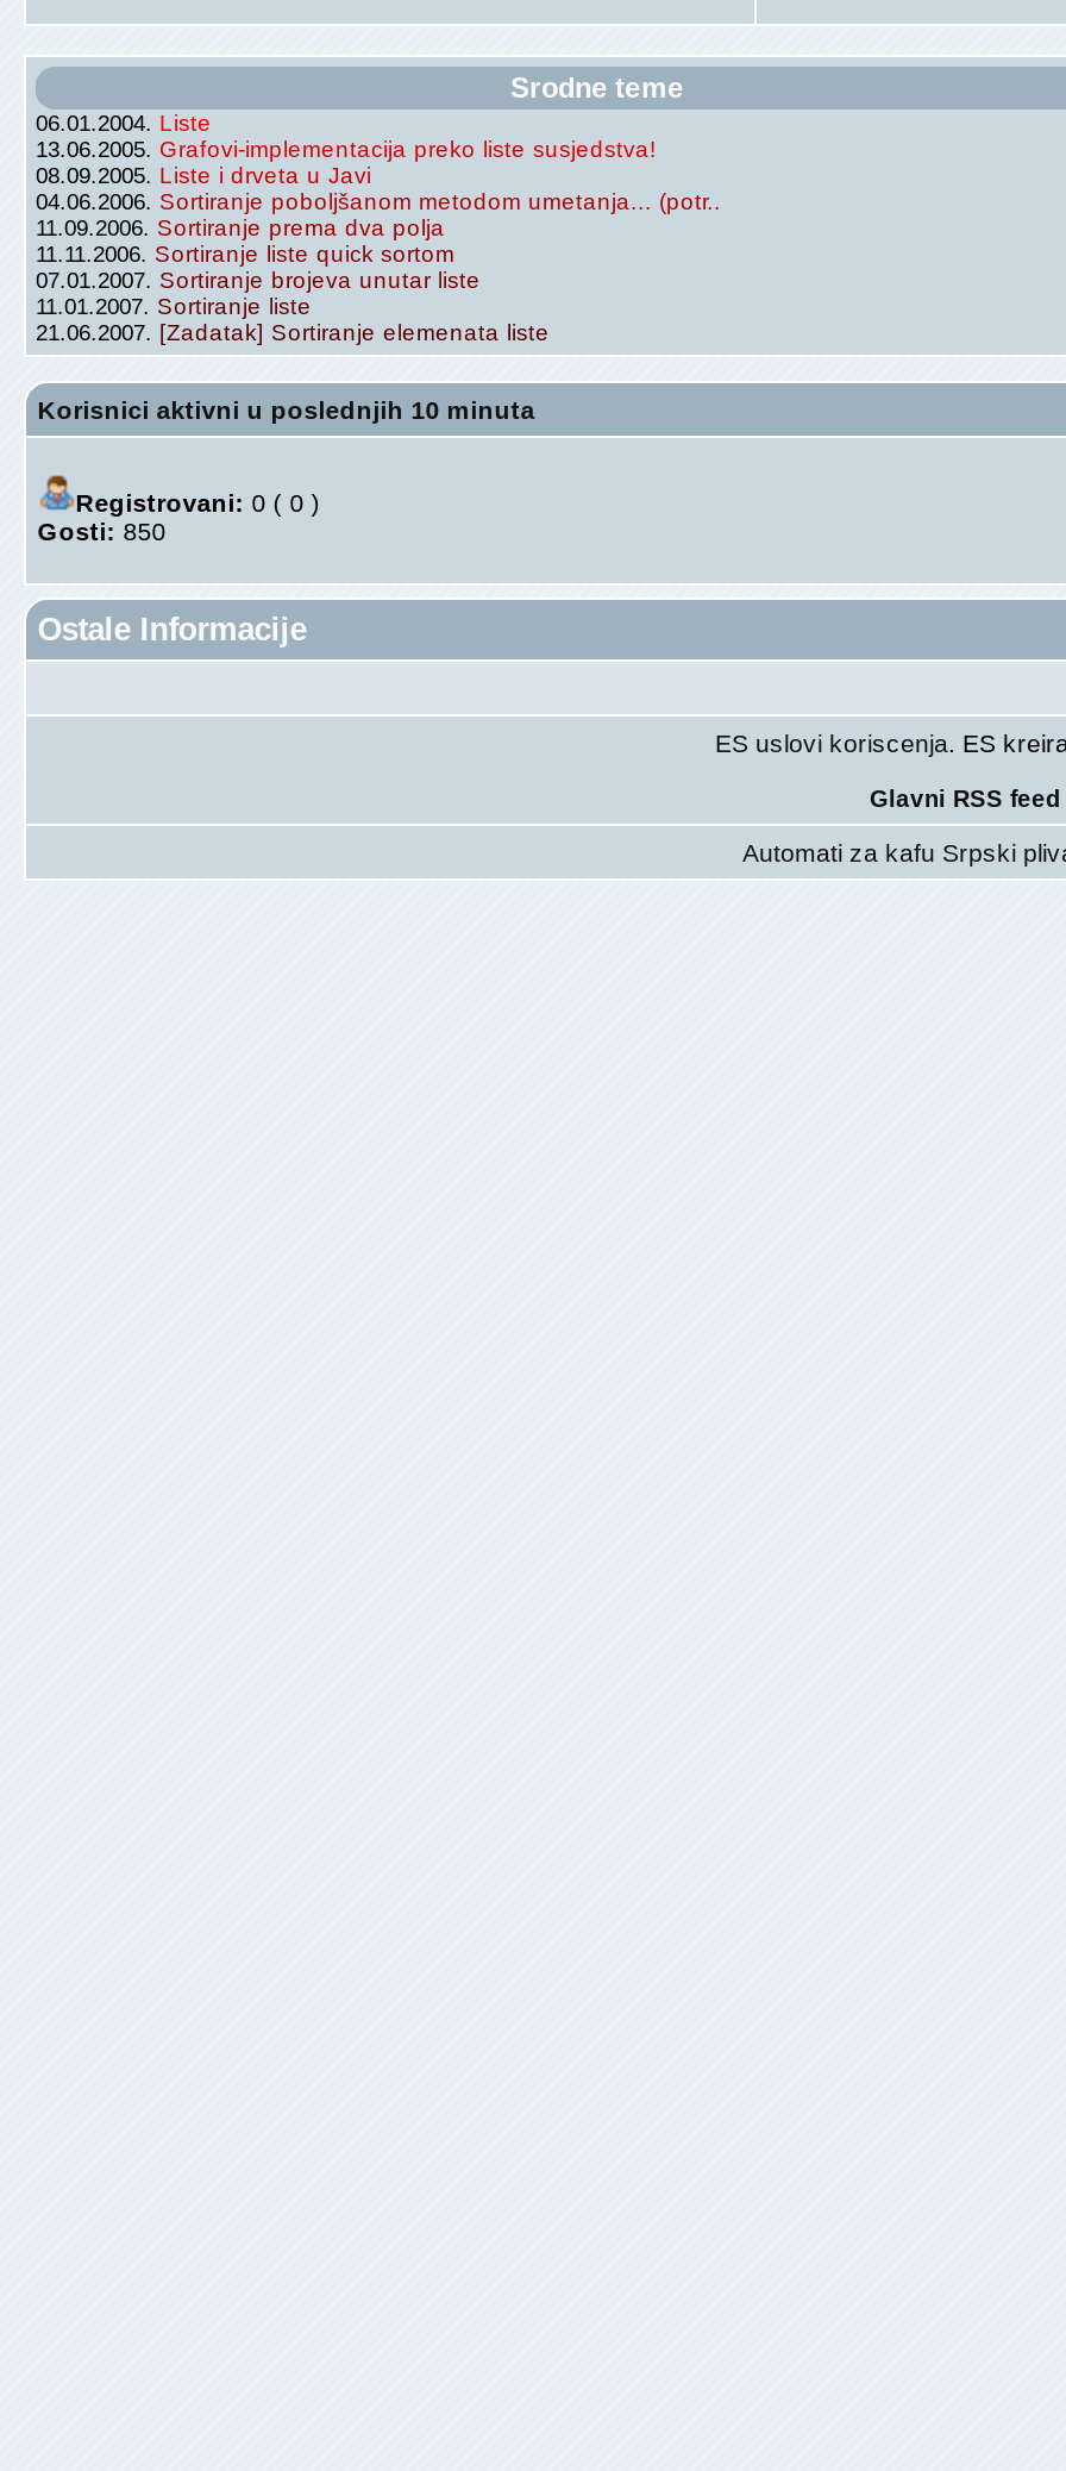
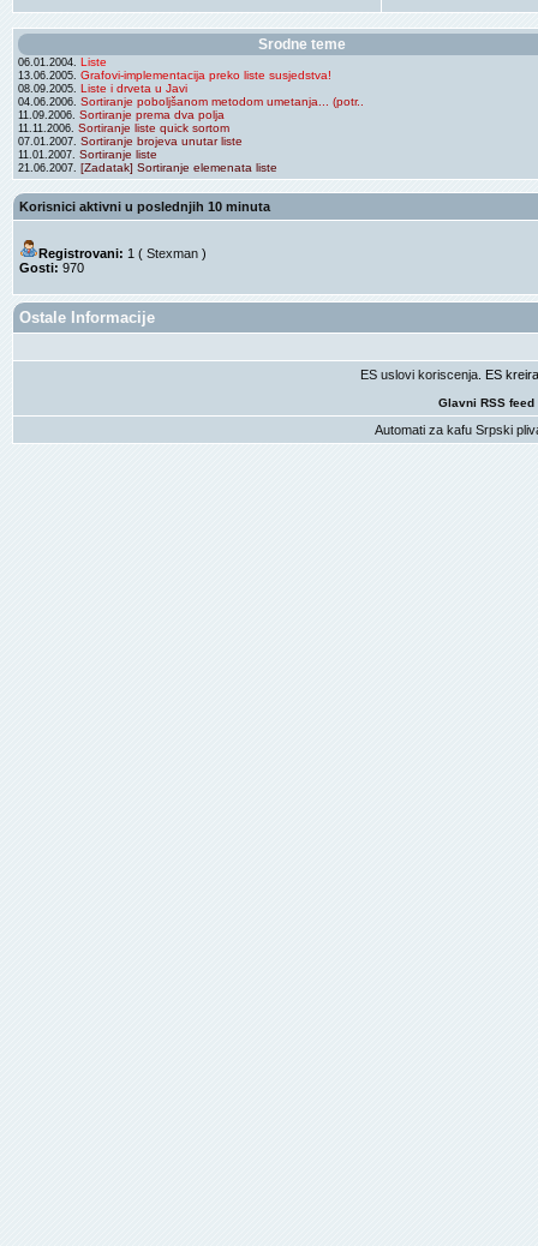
[38,489,321,546] Registrovani: 0 ( 0 ) | Gosti:850 -> [19,247,206,275] Registrovani: 1 (Stexman) | Gosti:970

